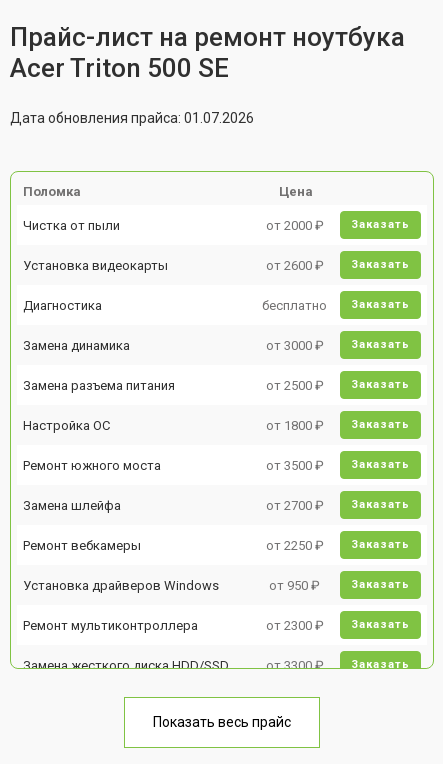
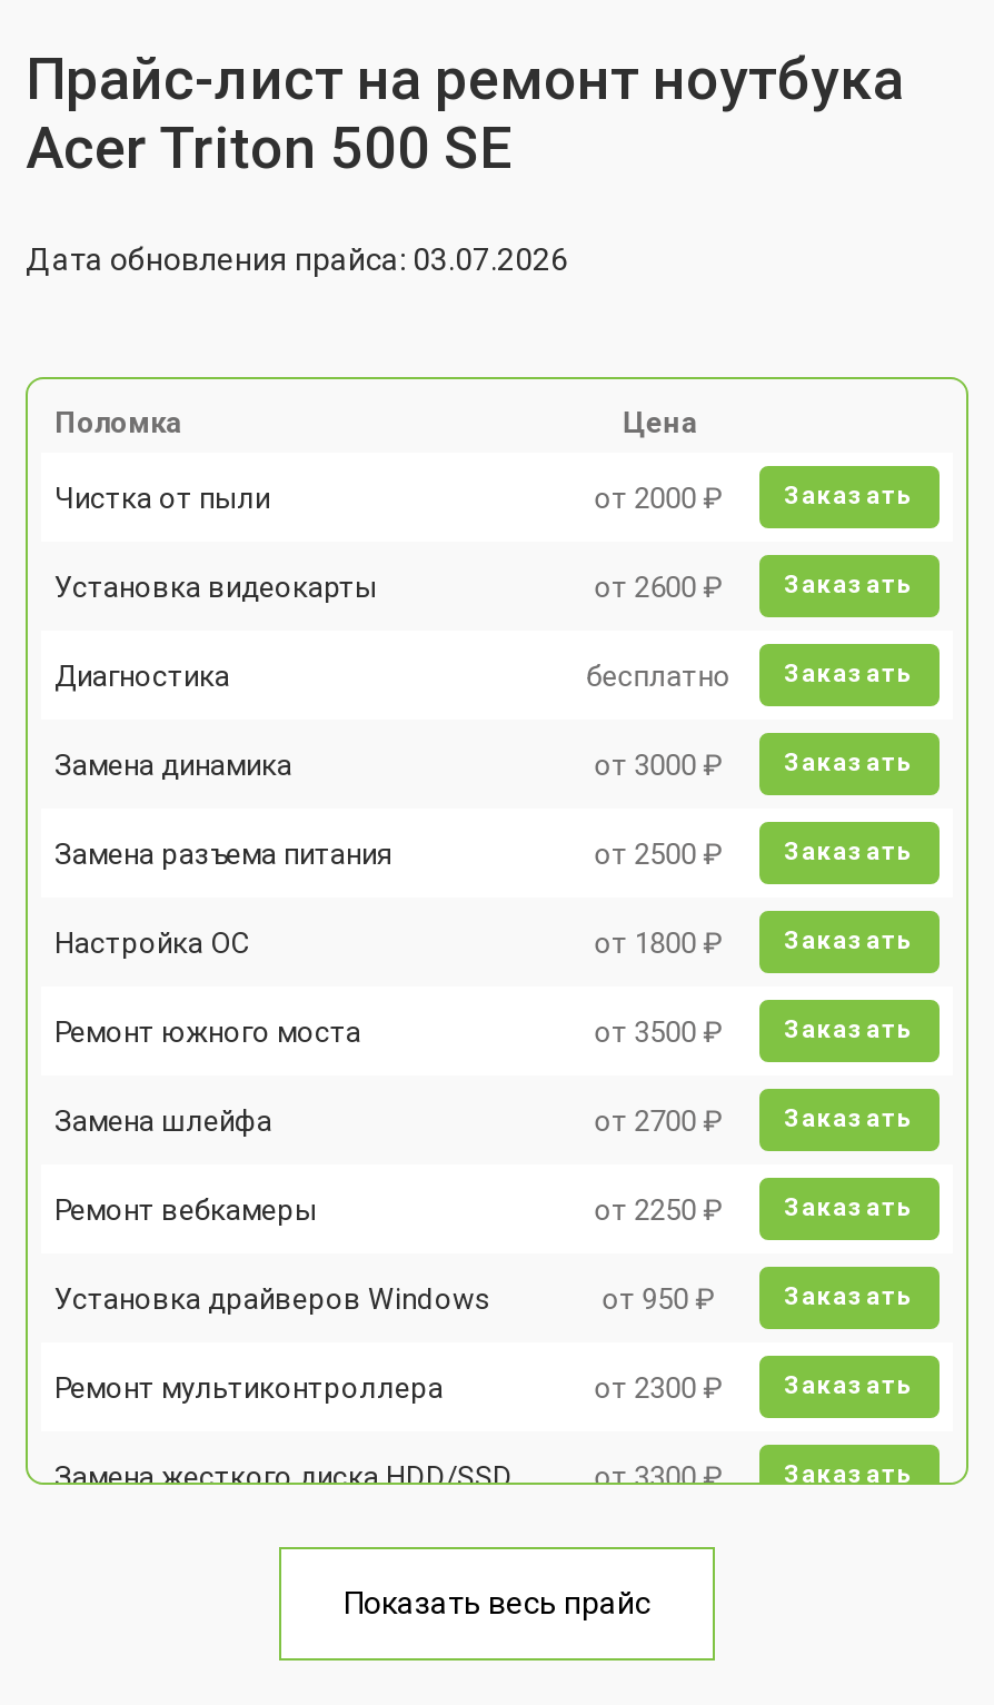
[10,110,254,126] Дата обновления прайса: 01.07.2026 -> [26,241,568,277] Дата обновления прайса: 03.07.2026

